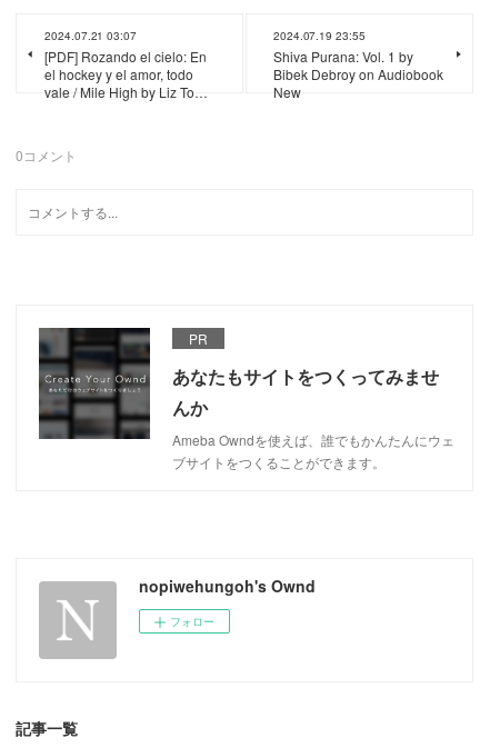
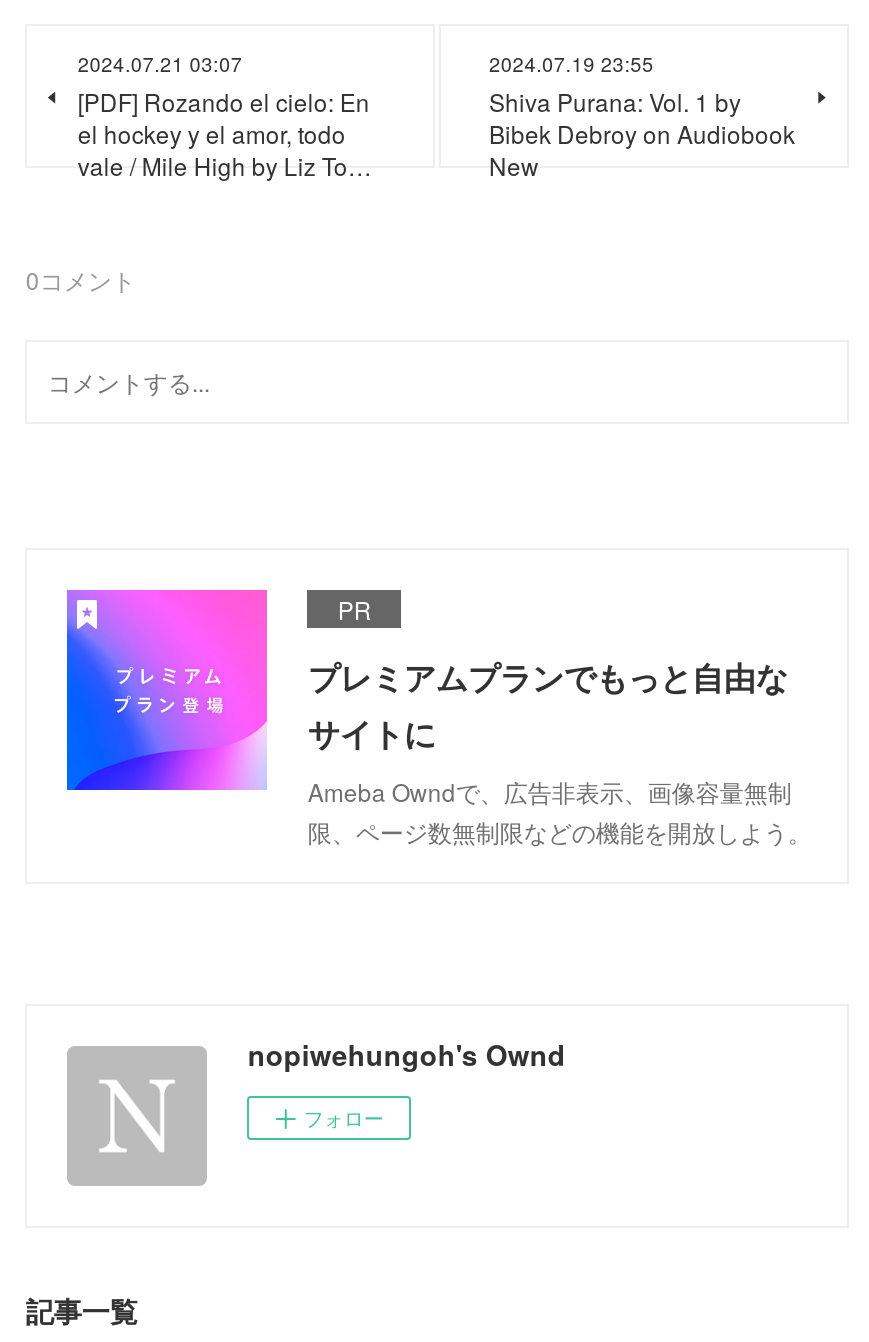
[38,327,455,471] [image] | あなたもサイトをつくってみませ | んか | Ameba Owndを使えば、誰でもかんたんにウェ | ブサイトをつくることができます。 -> [65,588,812,848] [image] | プレミアムプランでもっと自由な | サイトに | Ameba Owndで、広告非表示、画像容量無制 | 限、ページ数無制限などの機能を開放しよう。

